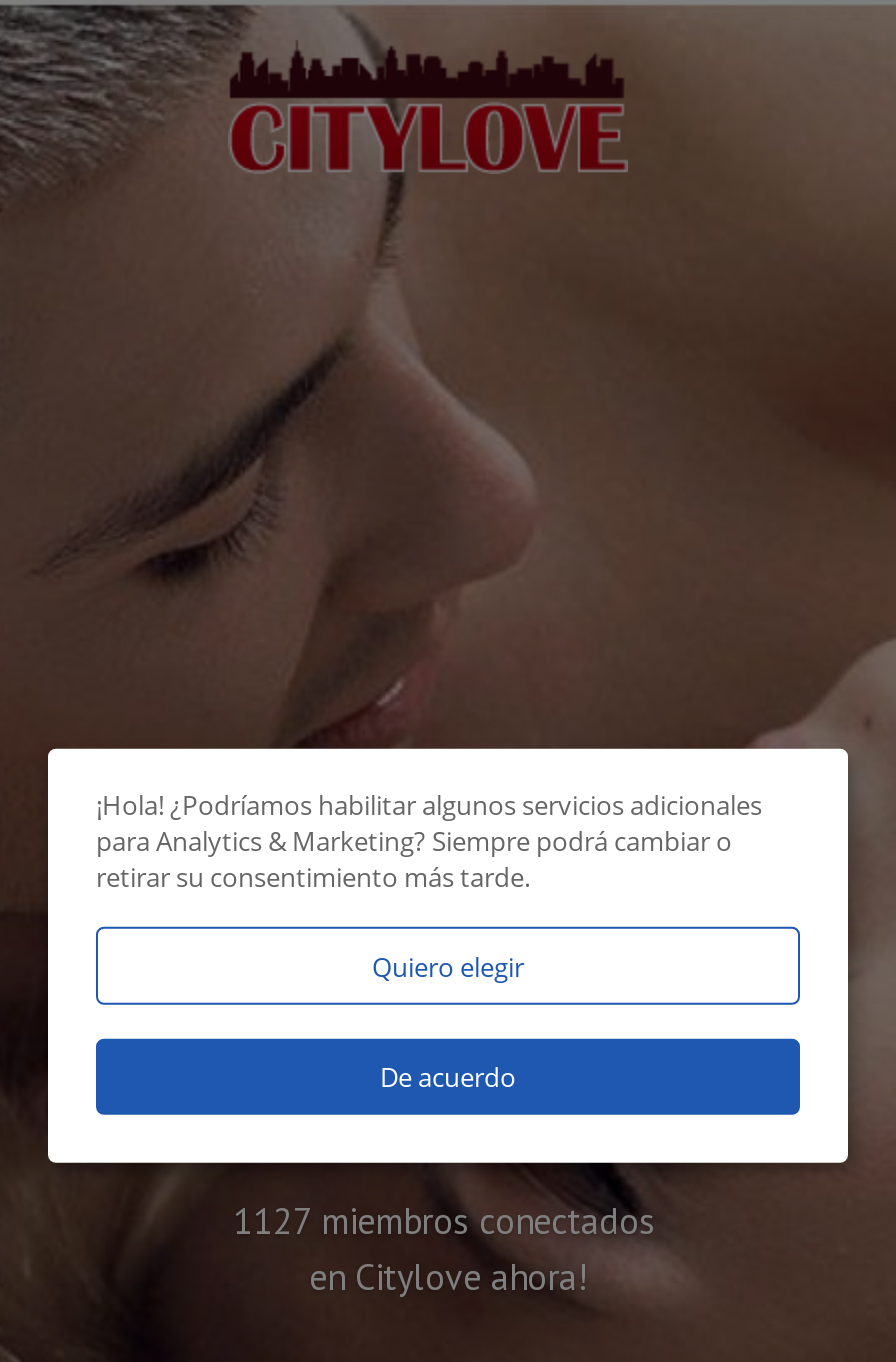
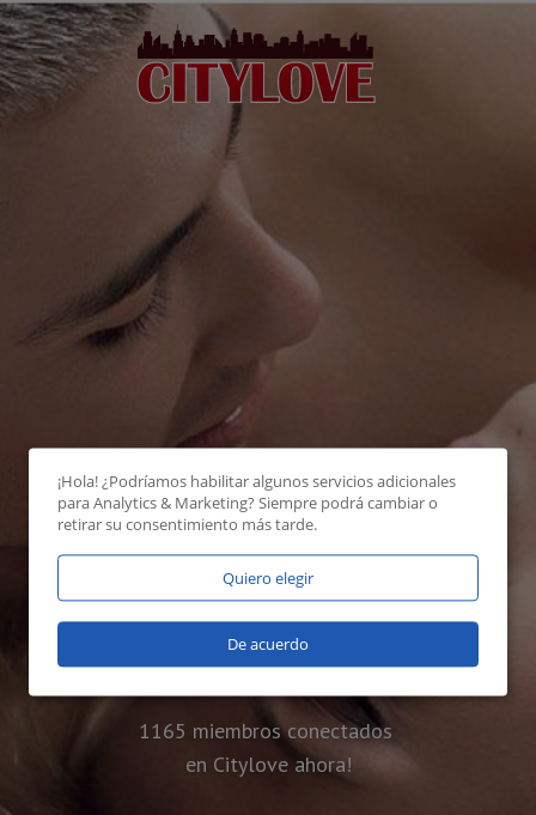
[233,1198,655,1244] 1127 miembros conectados -> [139,717,392,744] 1165 miembros conectados

